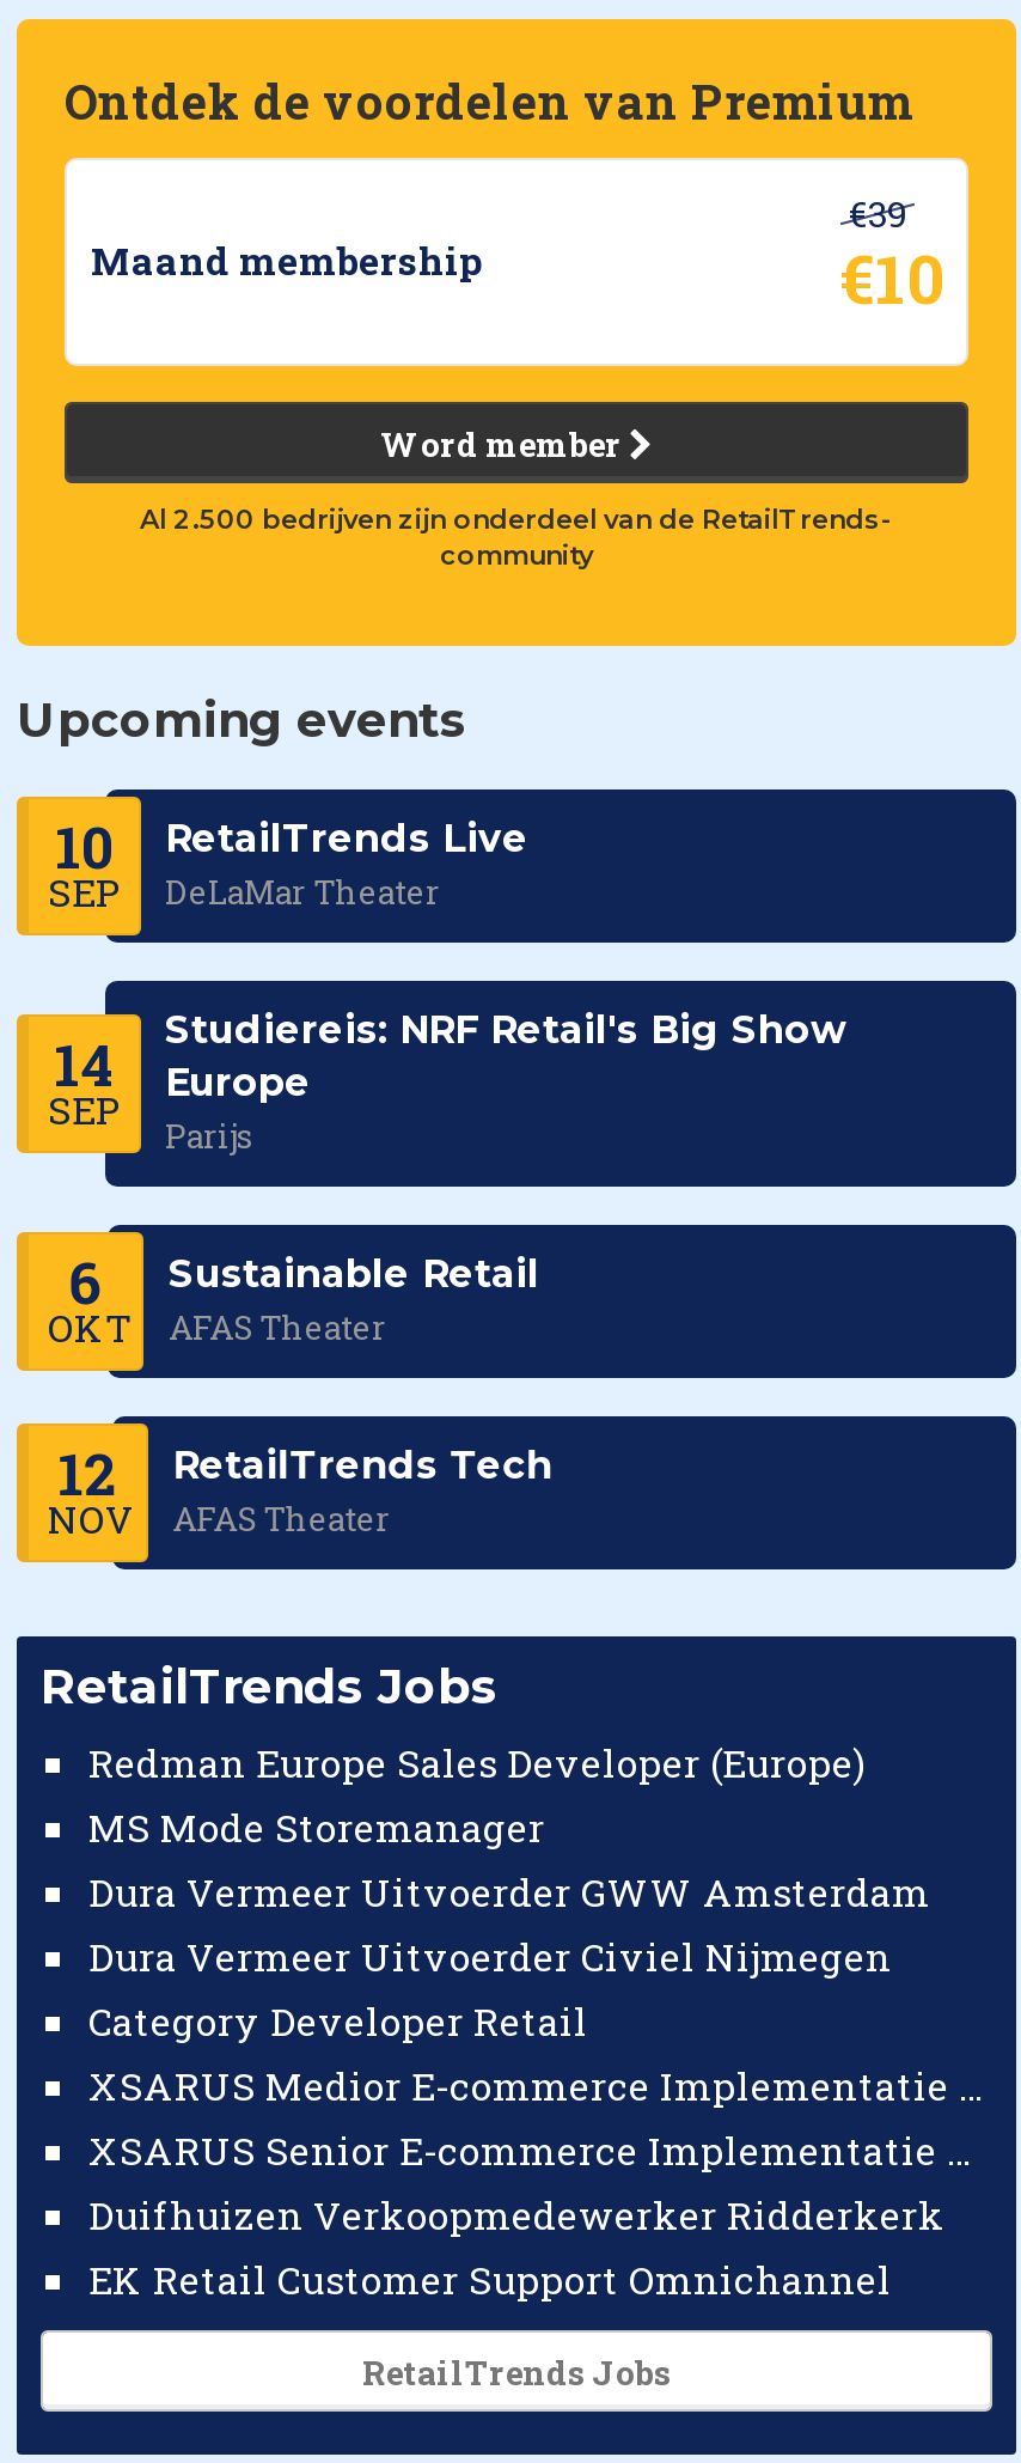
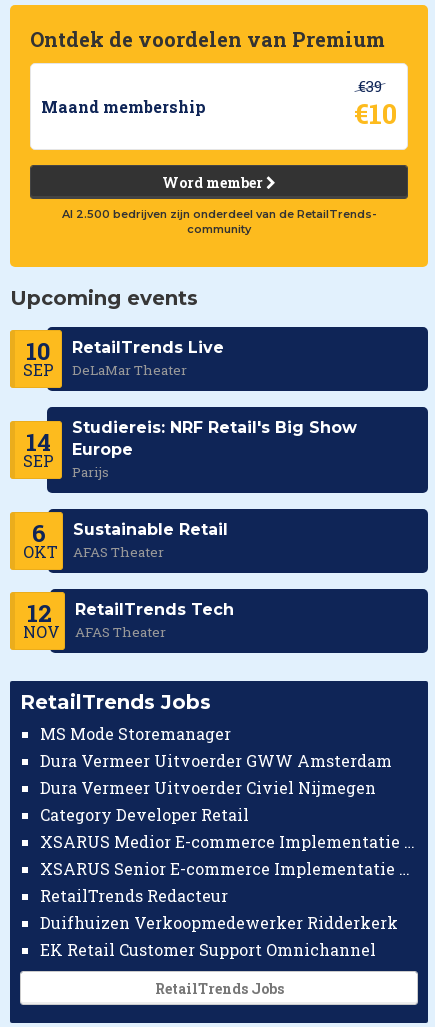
[88,1736,866,1787] Redman Europe Sales Developer (Europe) -> none
moved [88,1801,930,2045] -> [40,723,392,825]: MS Mode Storemanager | Dura Vermeer Uitvoerder GWW Amsterdam | Dura Vermeer Uitvoerder Civiel Nijmegen | Category Developer Retail
none -> [40,885,228,906] RetailTrends Redacteur

